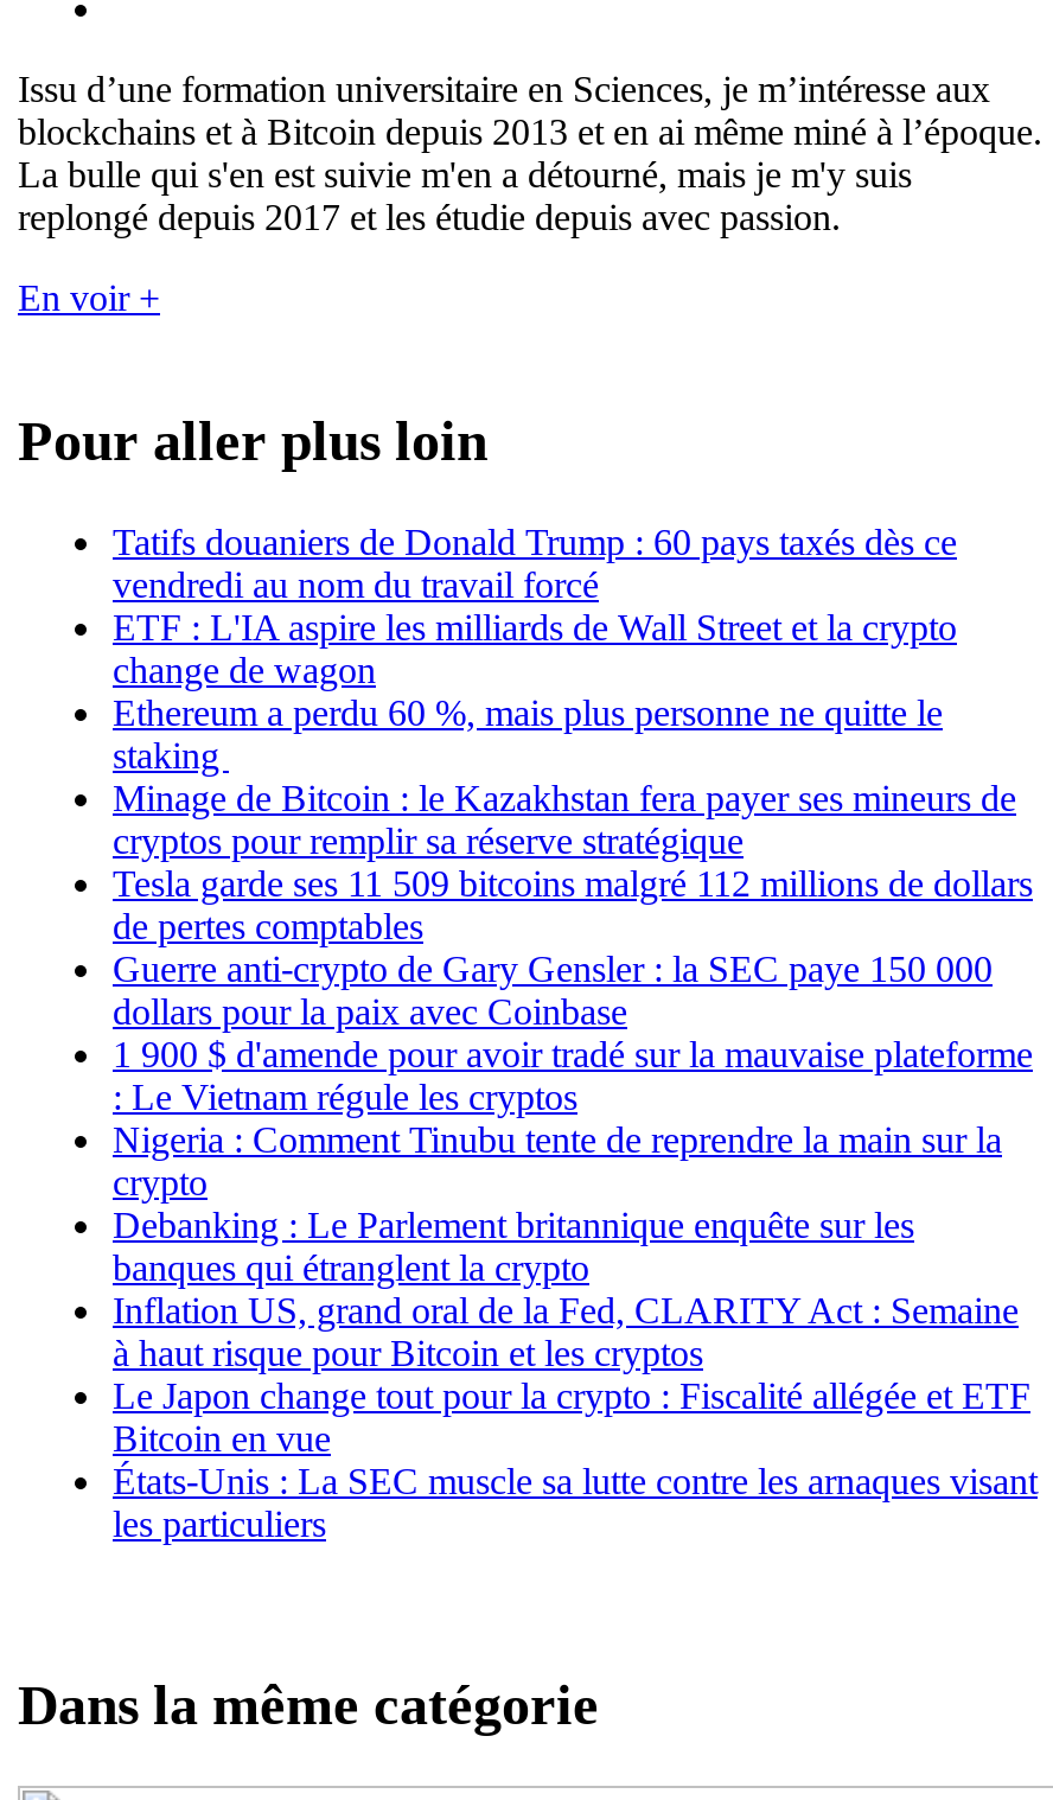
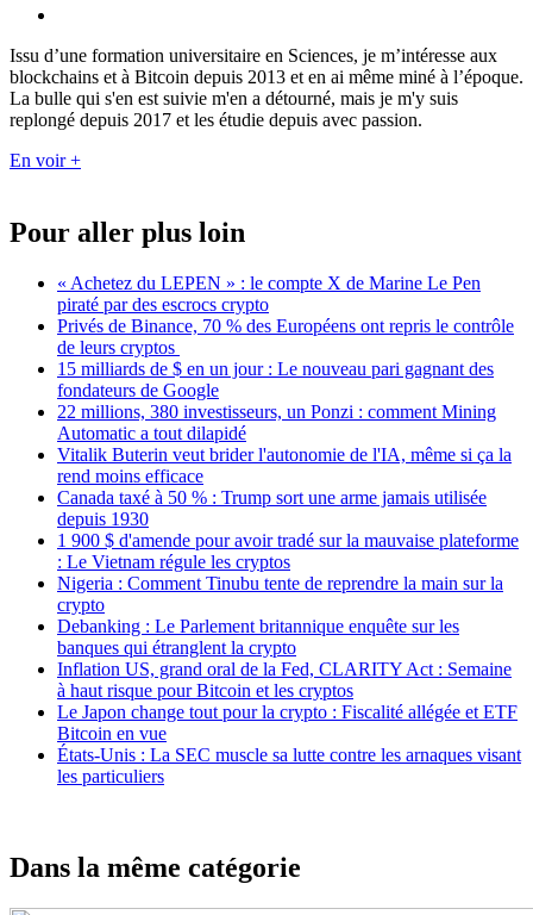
[113,522,1033,1031] Tatifs douaniers de Donald Trump : 60 pays taxés dès ce | vendredi au nom du travail forcé | ETF : L'IA aspire les milliards de Wall Street et la crypto | change de wagon | Ethereum a perdu 60 %, mais plus personne ne quitte le | staking | Minage de Bitcoin : le Kazakhstan fera payer ses mineurs de | cryptos pour remplir sa réserve stratégique | Tesla garde ses 11 509 bitcoins malgré 112 millions de dollars | de pertes comptables | Guerre anti-crypto de Gary Gensler : la SEC paye 150 000 | dollars pour la paix avec Coinbase -> [57,273,514,529] « Achetez du LEPEN » : le compte X de Marine Le Pen | piraté par des escrocs crypto | Privés de Binance, 70 % des Européens ont repris le contrôle | de leurs cryptos | 15 milliards de $ en un jour : Le nouveau pari gagnant des | fondateurs de Google | 22 millions, 380 investisseurs, un Ponzi : comment Mining | Automatic a tout dilapidé | Vitalik Buterin veut brider l'autonomie de l'IA, même si ça la | rend moins efficace | Canada taxé à 50 % : Trump sort une arme jamais utilisée | depuis 1930

